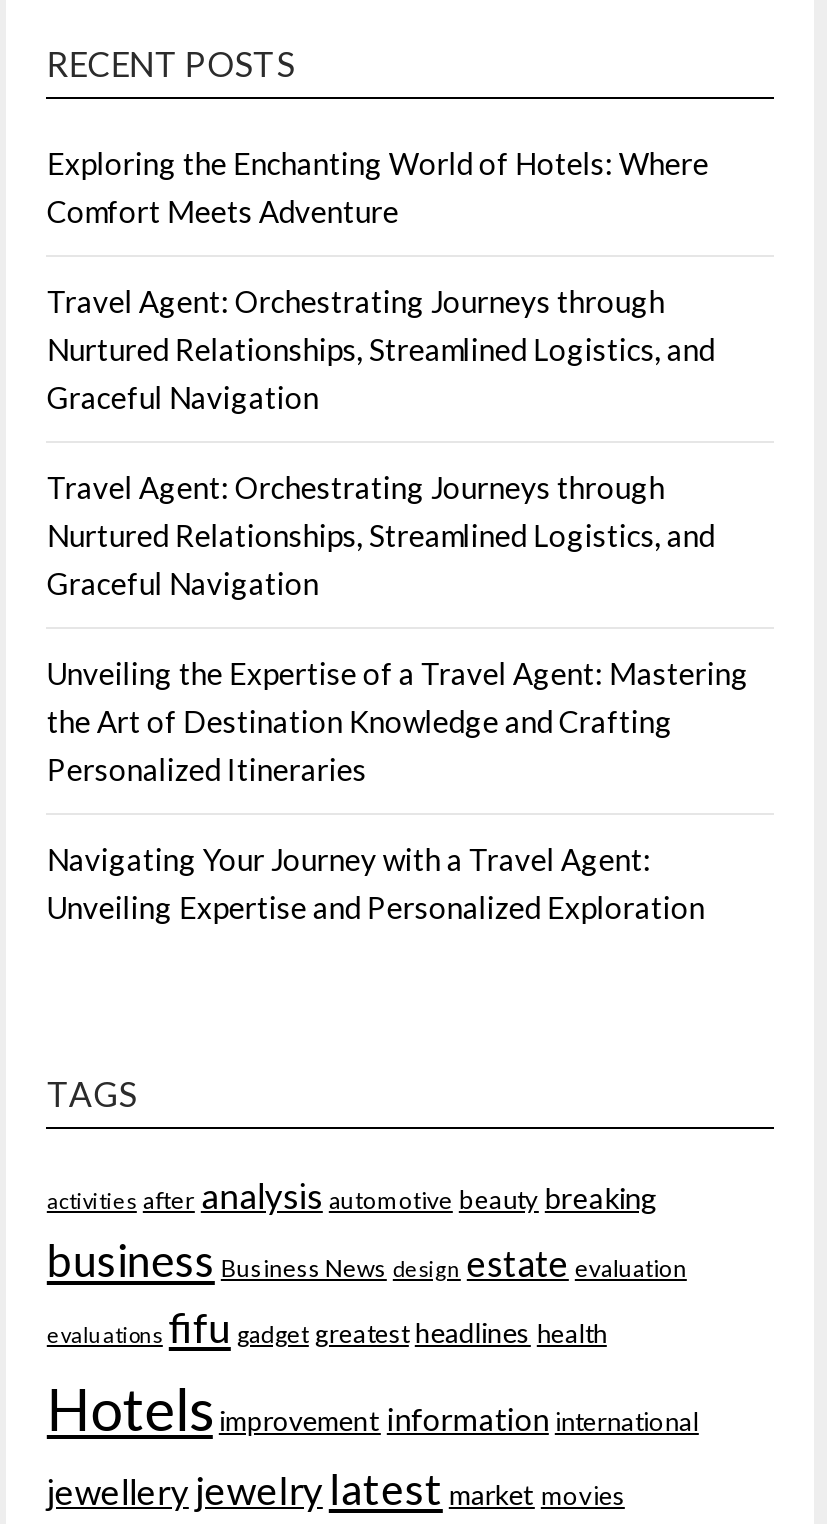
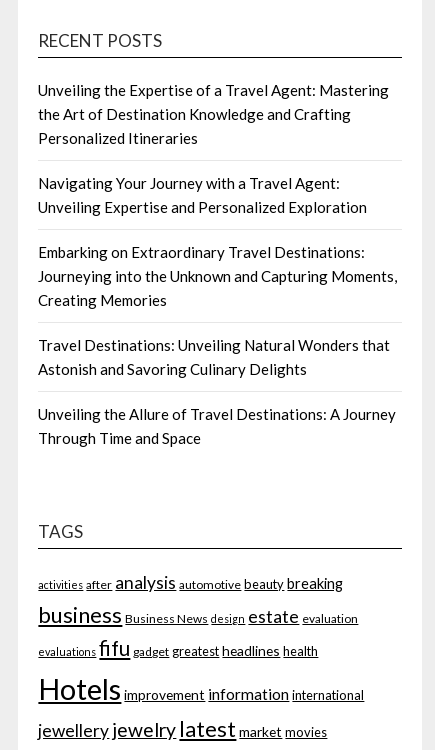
[47,146,715,602] Exploring the Enchanting World of Hotels: Where | Comfort Meets Adventure | Travel Agent: Orchestrating Journeys through | Nurtured Relationships, Streamlined Logistics, and | Graceful Navigation | Travel Agent: Orchestrating Journeys through | Nurtured Relationships, Streamlined Logistics, and | Graceful Navigation -> none
moved [47,656,749,926] -> [38,81,389,216]: Unveiling the Expertise of a Travel Agent: Mastering | the Art of Destination Knowledge and Crafting | Personalized Itineraries | Navigating Your Journey with a Travel Agent: | Unveiling Expertise and Personalized Exploration
none -> [38,243,397,447] Embarking on Extraordinary Travel Destinations: | Journeying into the Unknown and Capturing Moments, | Creating Memories | Travel Destinations: Unveiling Natural Wonders that | Astonish and Savoring Culinary Delights | Unveiling the Allure of Travel Destinations: A Journey | Through Time and Space

